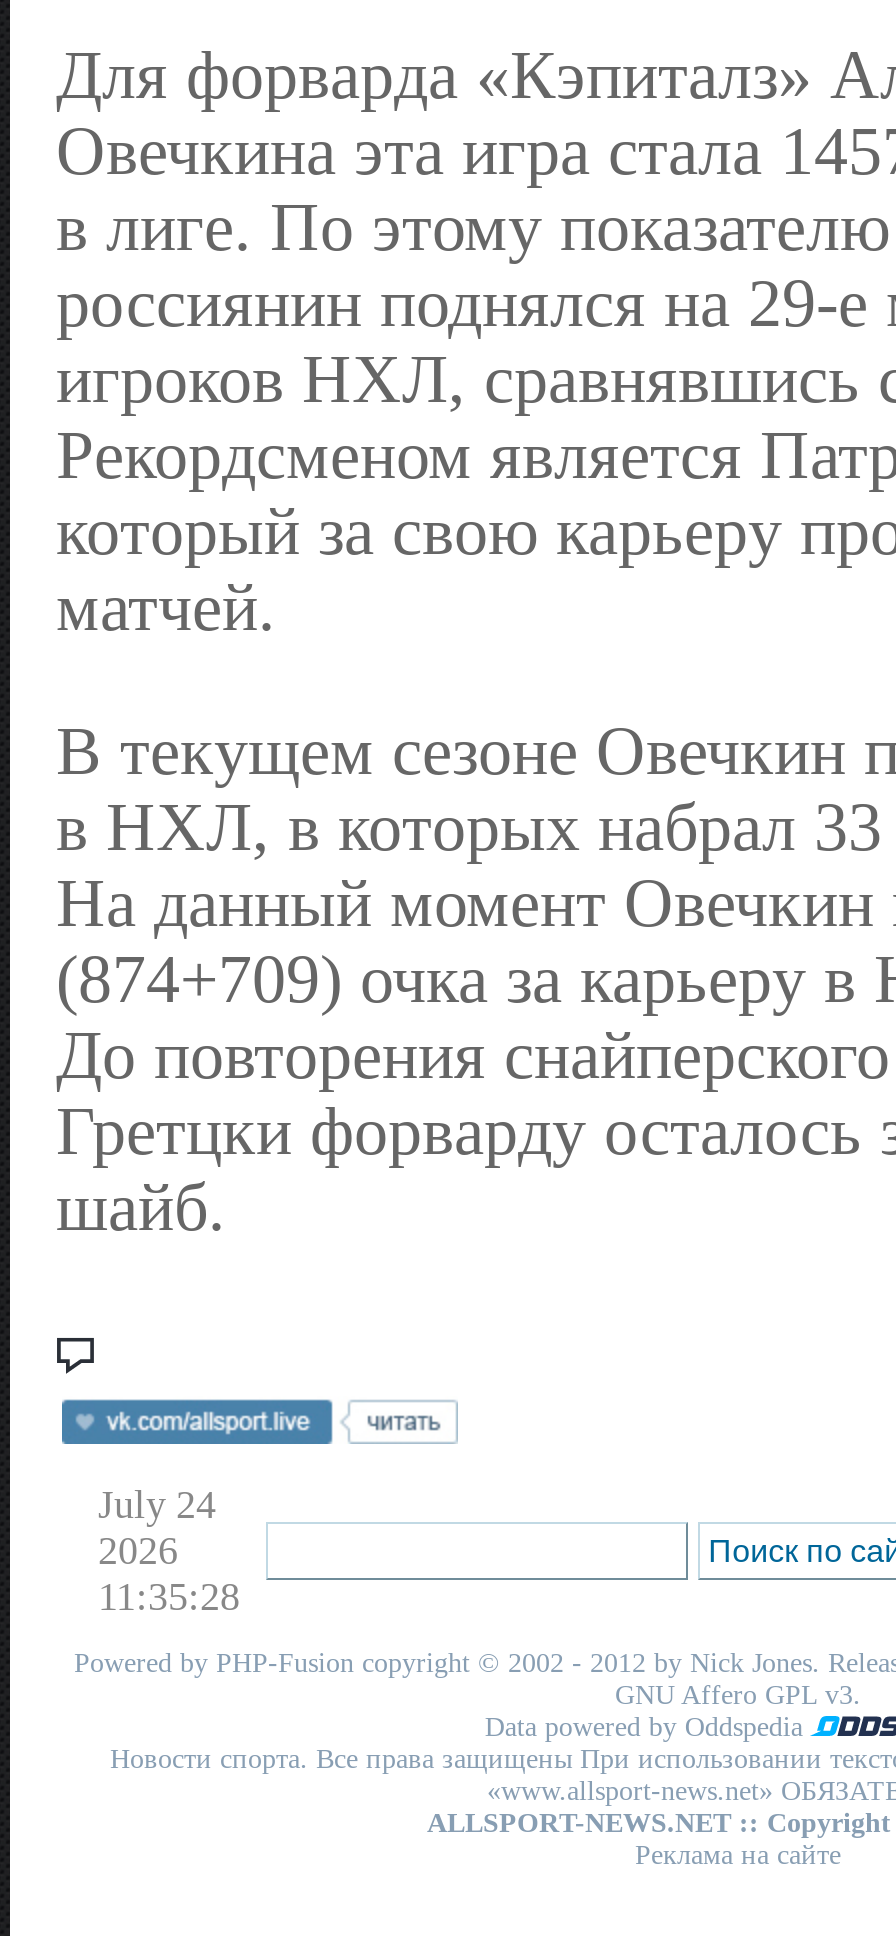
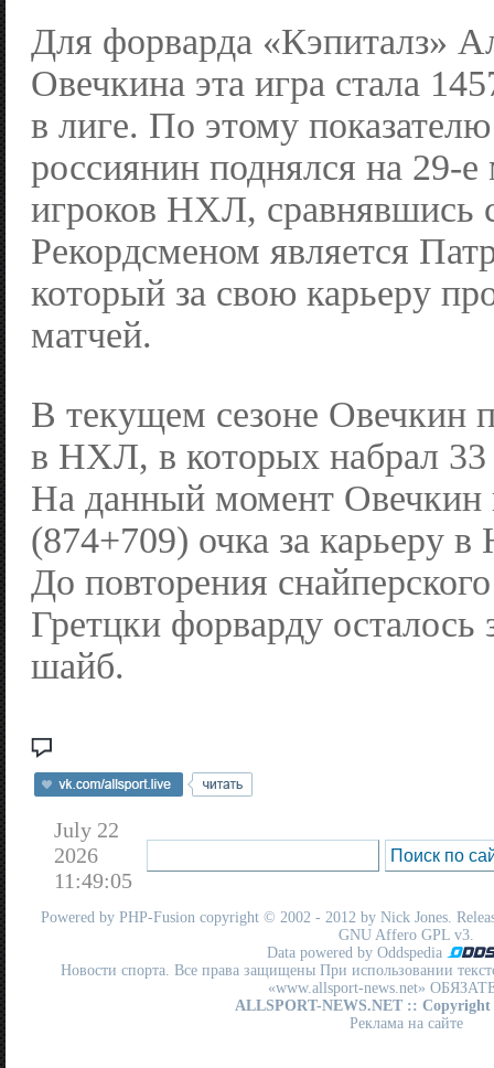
[98,1481,216,1525] July 24 -> [54,817,119,841] July 22
[98,1573,240,1617] 11:35:28 -> [54,868,132,892] 11:49:05

